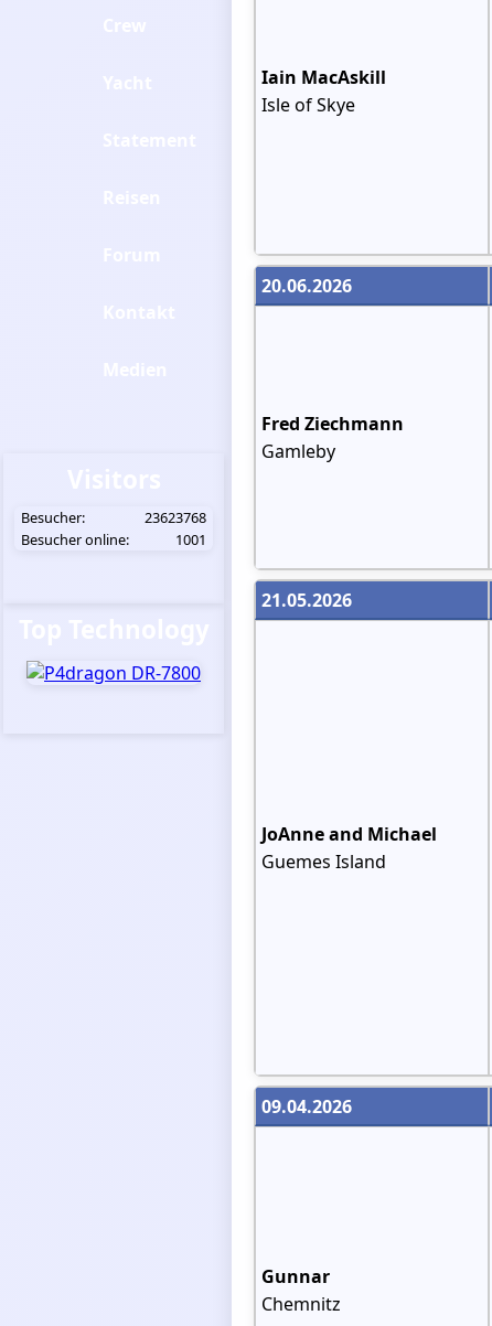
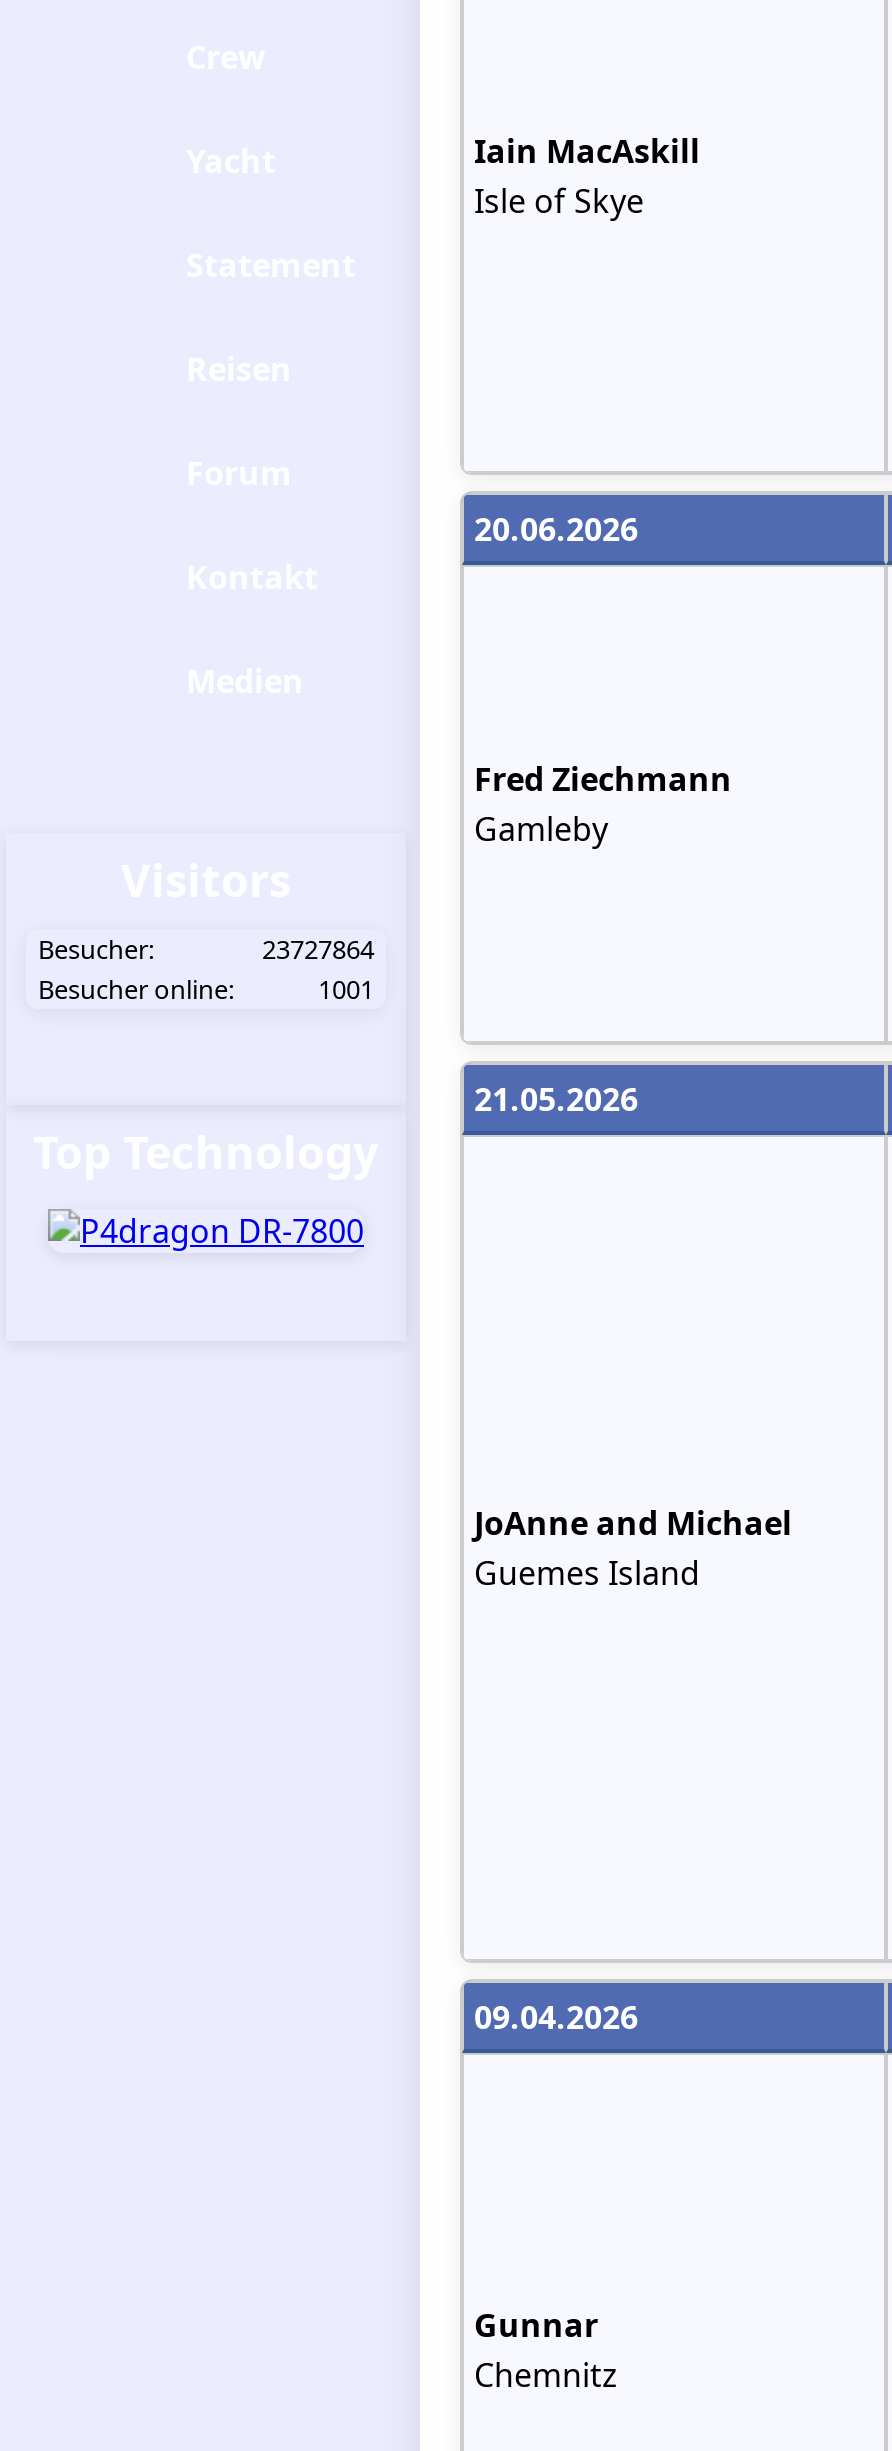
[145,507,206,527] 23623768 -> [262,931,374,967] 23727864

